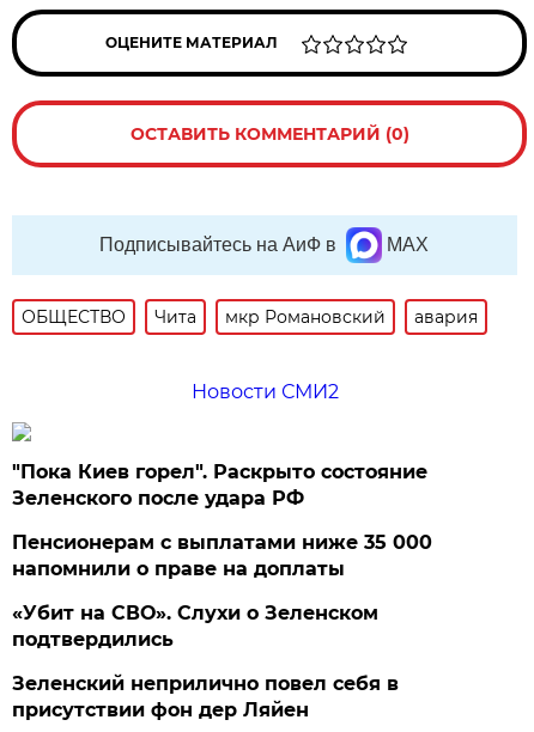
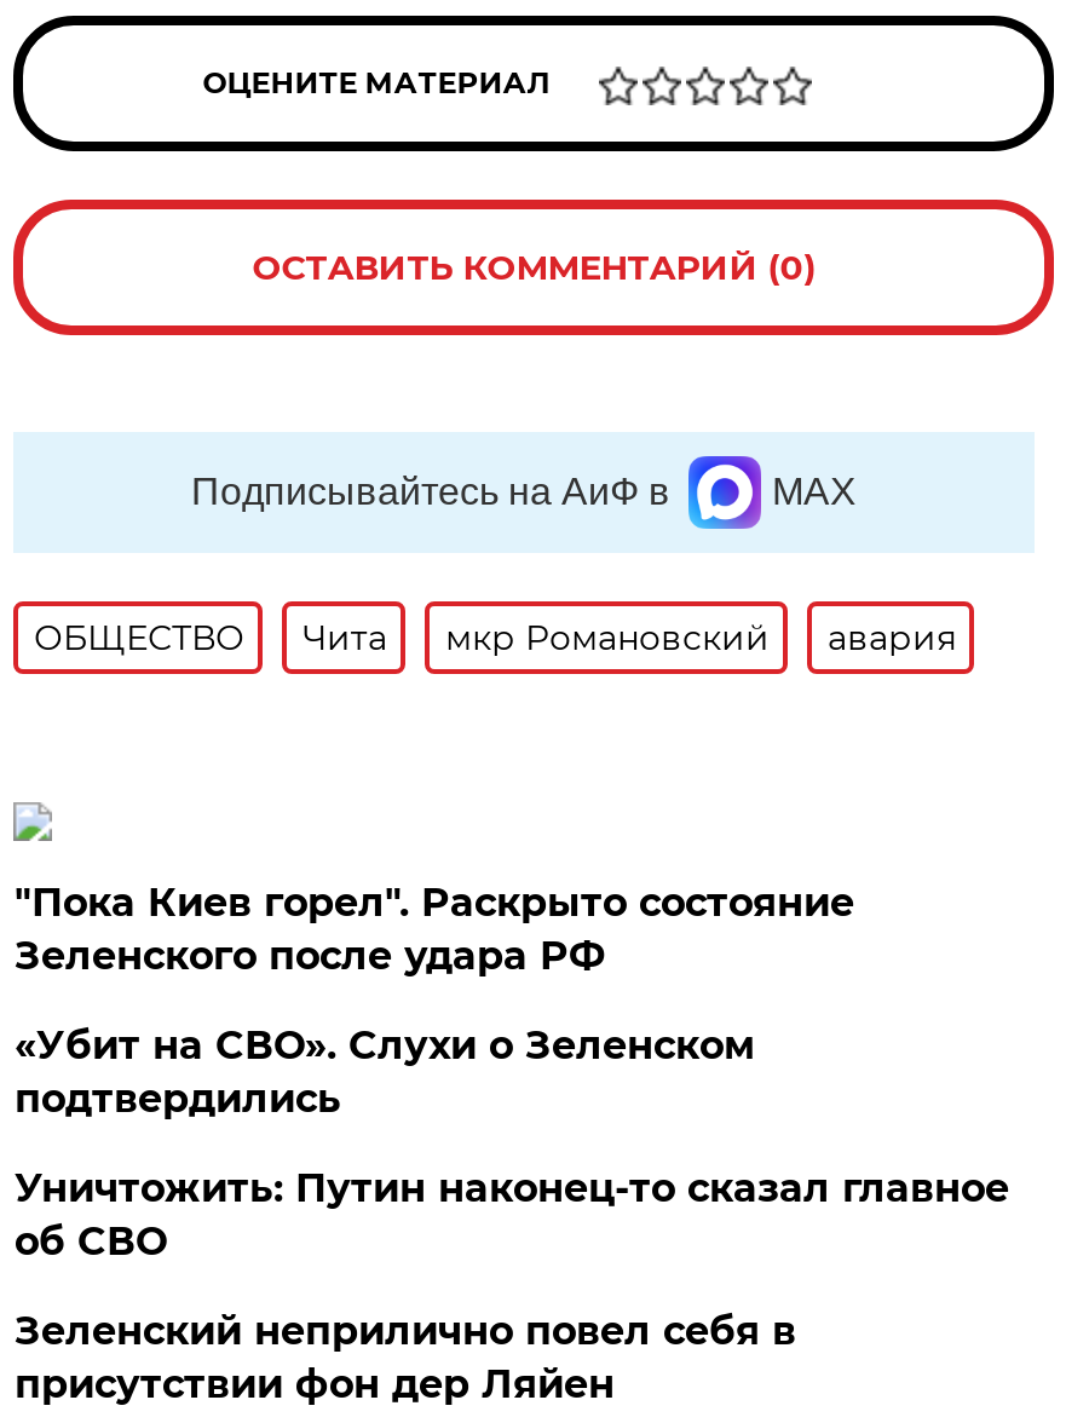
[191,380,338,403] Новости СМИ2 -> none
[12,531,433,580] Пенсионерам с выплатами ниже 35 000 | напомнили о праве на доплаты -> none
moved [12,602,379,651] -> [14,1022,755,1122]: «Убит на СВО». Слухи о Зеленском | подтвердились
none -> [14,1165,1009,1264] Уничтожить: Путин наконец-то сказал главное | об СВО

